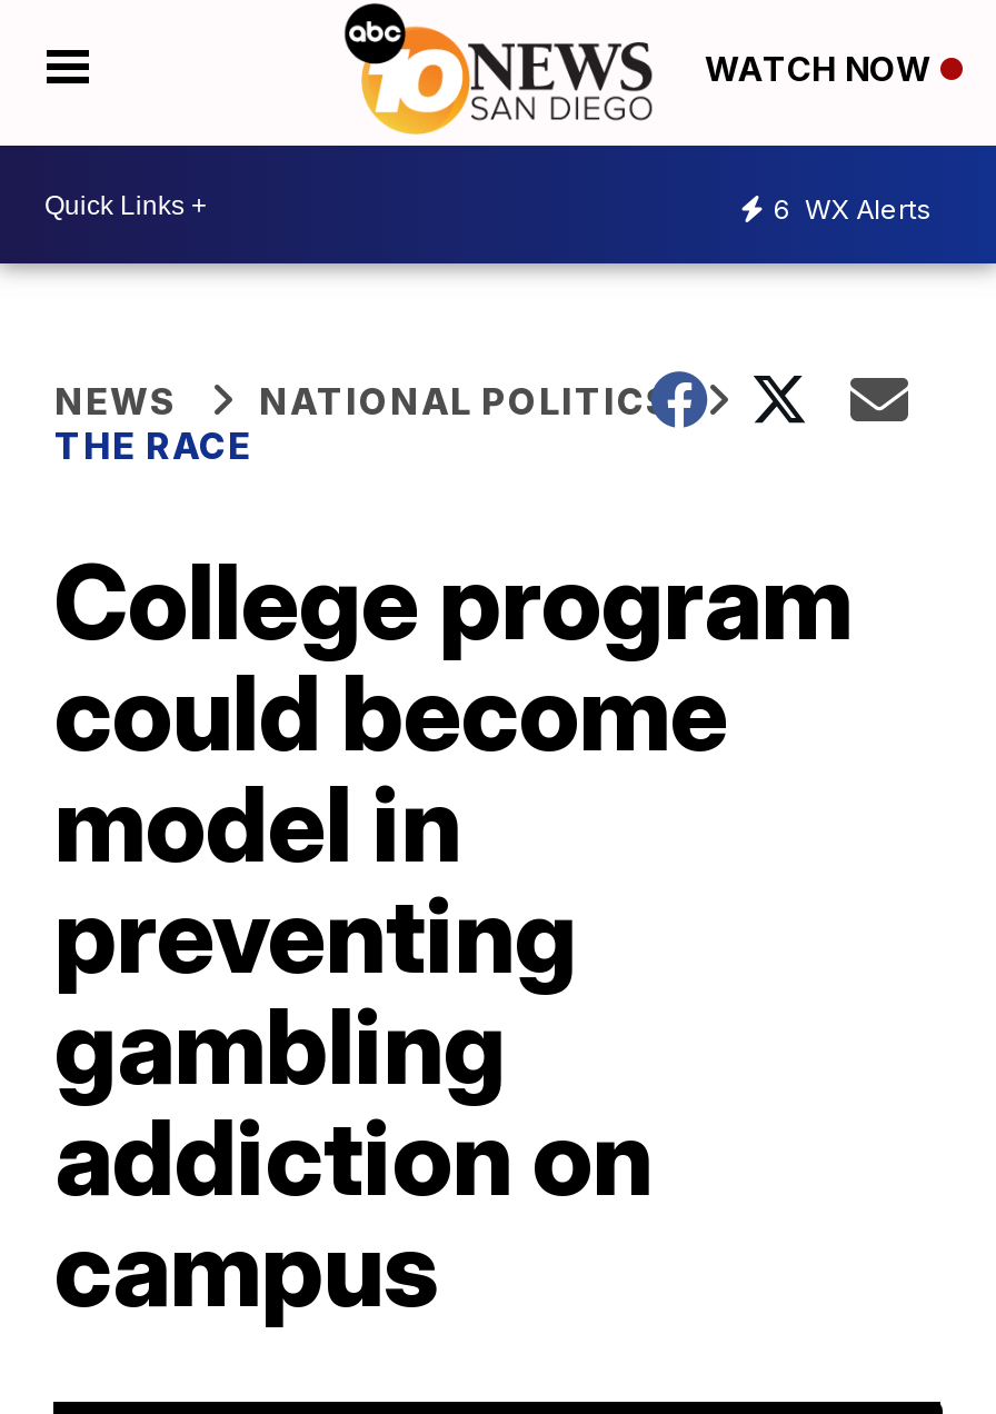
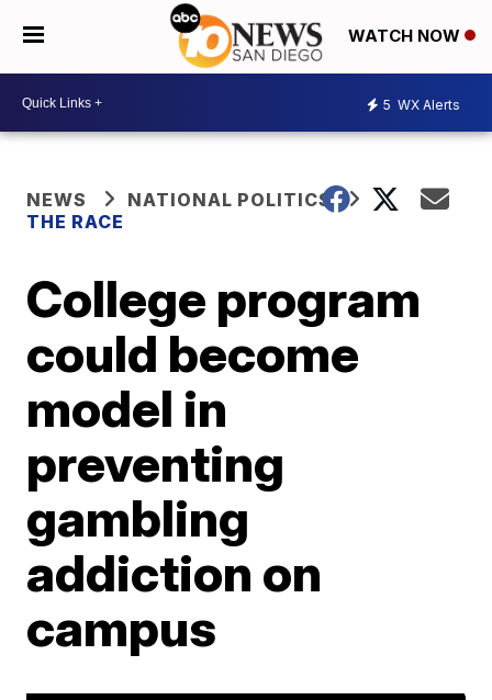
[774,191,932,225] 6 WX Alerts -> [383,96,460,112] 5 WX Alerts

